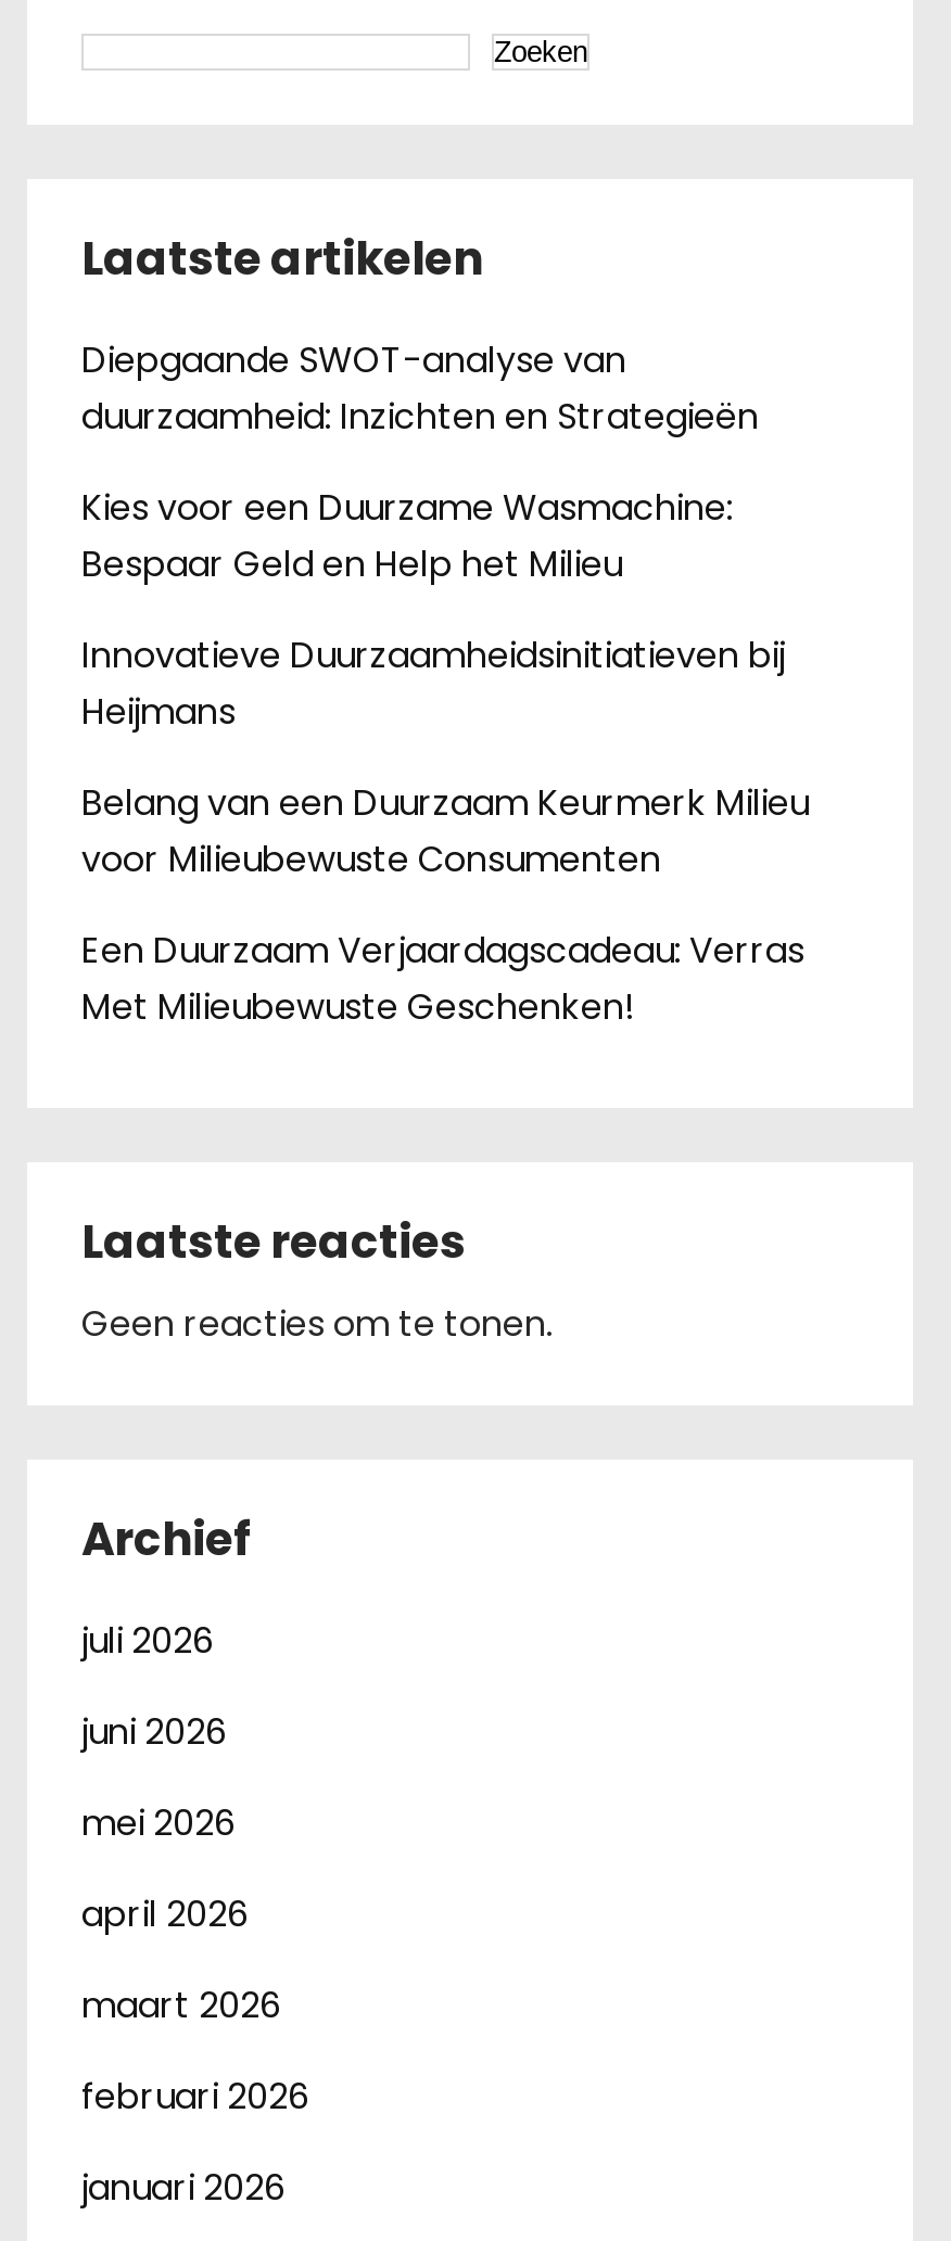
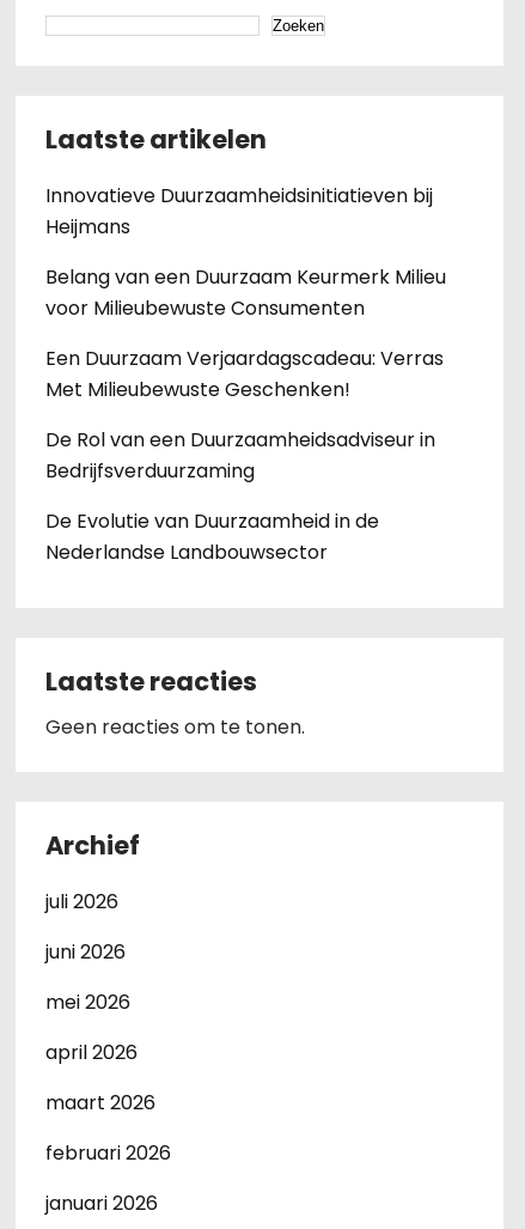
[81,335,759,589] Diepgaande SWOT-analyse van | duurzaamheid: Inzichten en Strategieën | Kies voor een Duurzame Wasmachine: | Bespaar Geld en Help het Milieu -> none
moved [81,631,809,1032] -> [45,182,446,403]: Innovatieve Duurzaamheidsinitiatieven bij | Heijmans | Belang van een Duurzaam Keurmerk Milieu | voor Milieubewuste Consumenten | Een Duurzaam Verjaardagscadeau: Verras | Met Milieubewuste Geschenken!
none -> [45,426,435,566] De Rol van een Duurzaamheidsadviseur in | Bedrijfsverduurzaming | De Evolutie van Duurzaamheid in de | Nederlandse Landbouwsector

